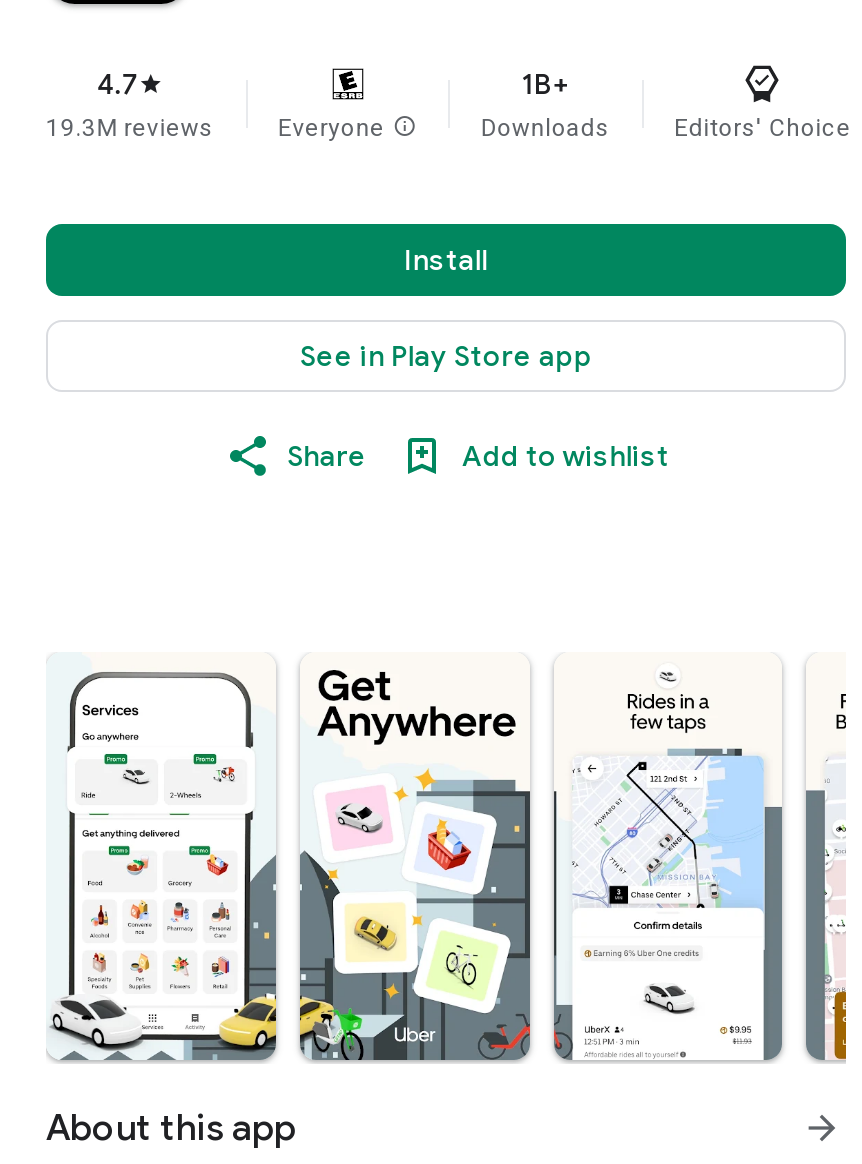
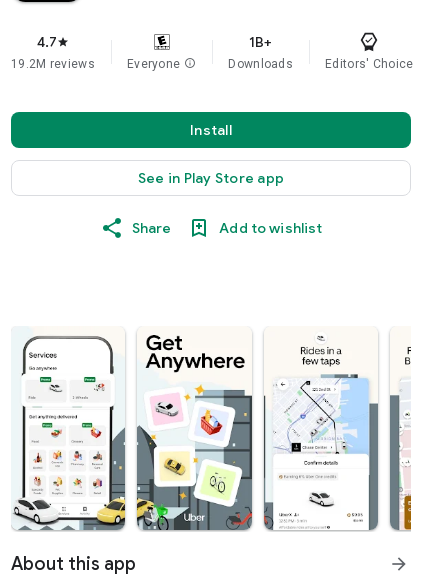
[46,114,214,142] 19.3M reviews -> [11,57,95,71] 19.2M reviews

